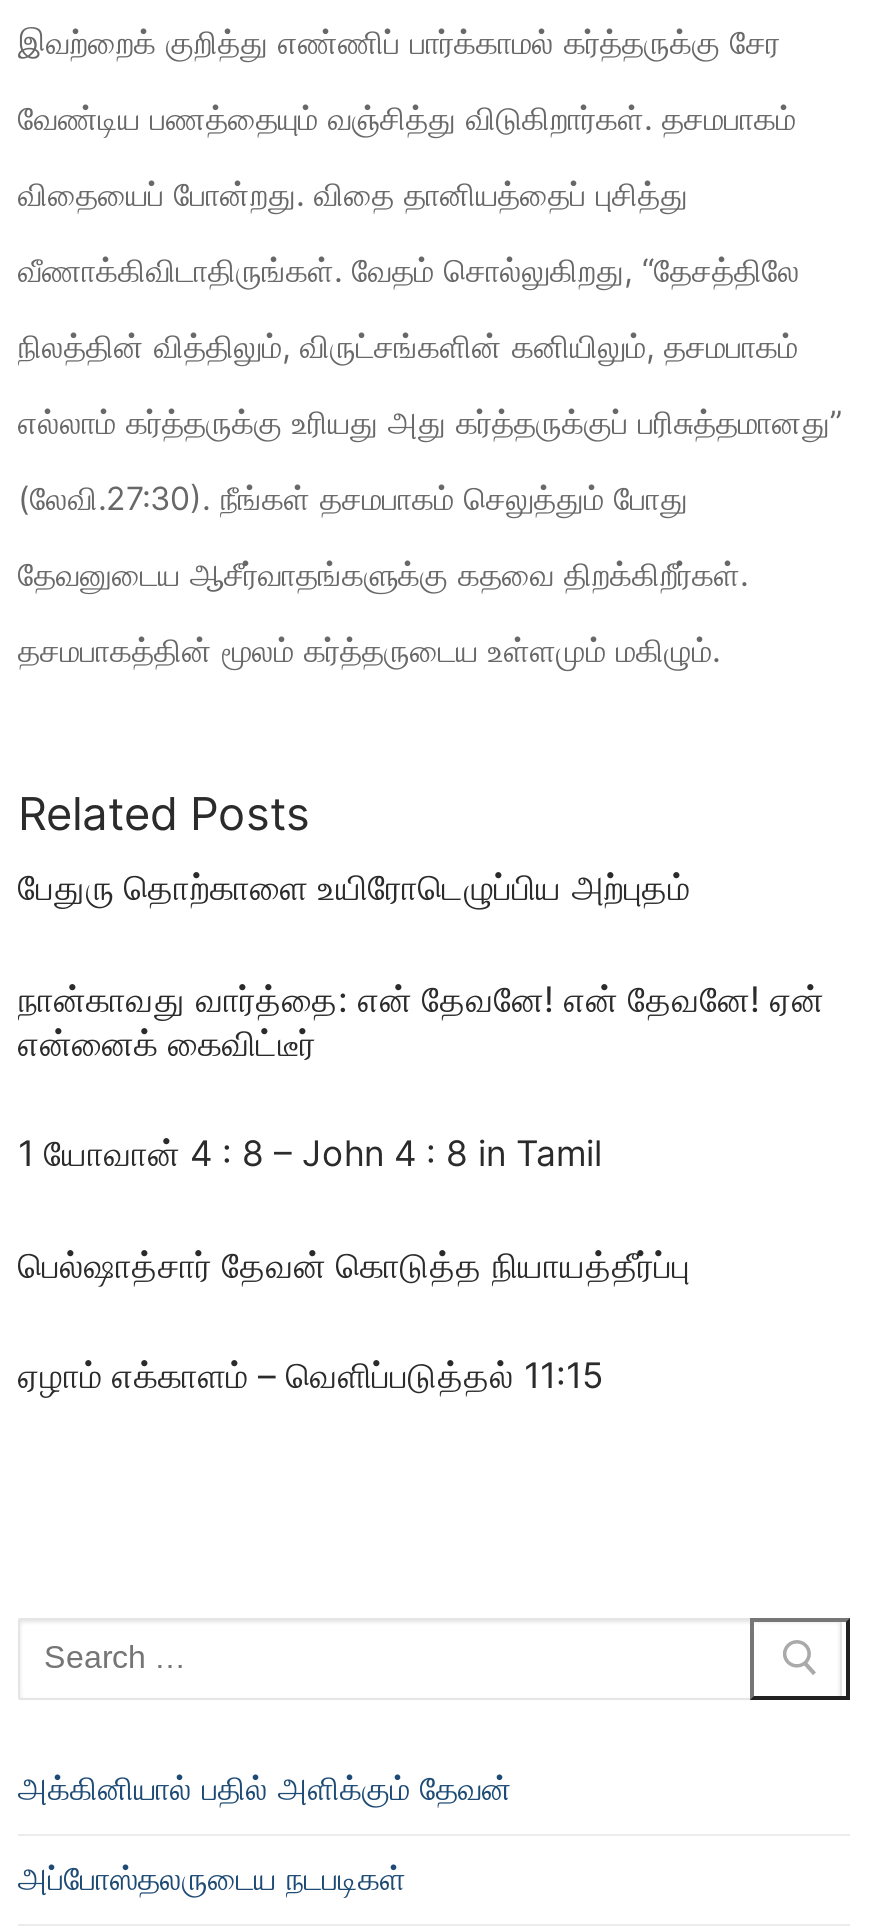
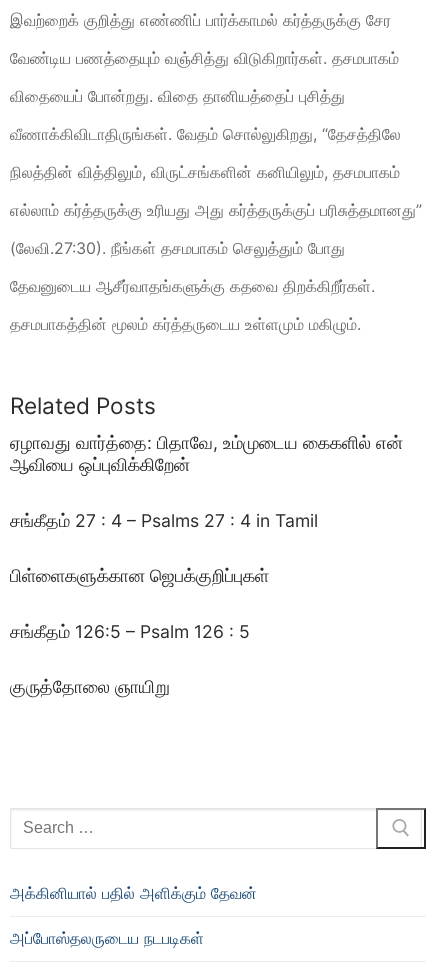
[18,866,690,908] பேதுரு தொற்காளை உயிரோடெழுப்பிய அற்புதம் -> [10,432,403,475] ஏழாவது வார்த்தை: பிதாவே, உம்முடைய கைகளில் என் | ஆவியை ஒப்புவிக்கிறேன்
[18,977,824,1063] நான்காவது வார்த்தை: என் தேவனே! என் தேவனே! ஏன் | என்னைக் கைவிட்டீர் -> [10,510,318,531] சங்கீதம் 27 : 4 – Psalms 27 : 4 in Tamil
[18,1132,602,1174] 1 யோவான் 4 : 8 – John 4 : 8 in Tamil -> [10,565,269,586] பிள்ளைகளுக்கான ஜெபக்குறிப்புகள்
[18,1243,690,1285] பெல்ஷாத்சார் தேவன் கொடுத்த நியாயத்தீர்ப்பு -> [10,621,250,642] சங்கீதம் 126:5 – Psalm 126 : 5
[18,1354,604,1396] ஏழாம் எக்காளம் – வெளிப்படுத்தல் 11:15 -> [10,676,170,697] குருத்தோலை ஞாயிறு

